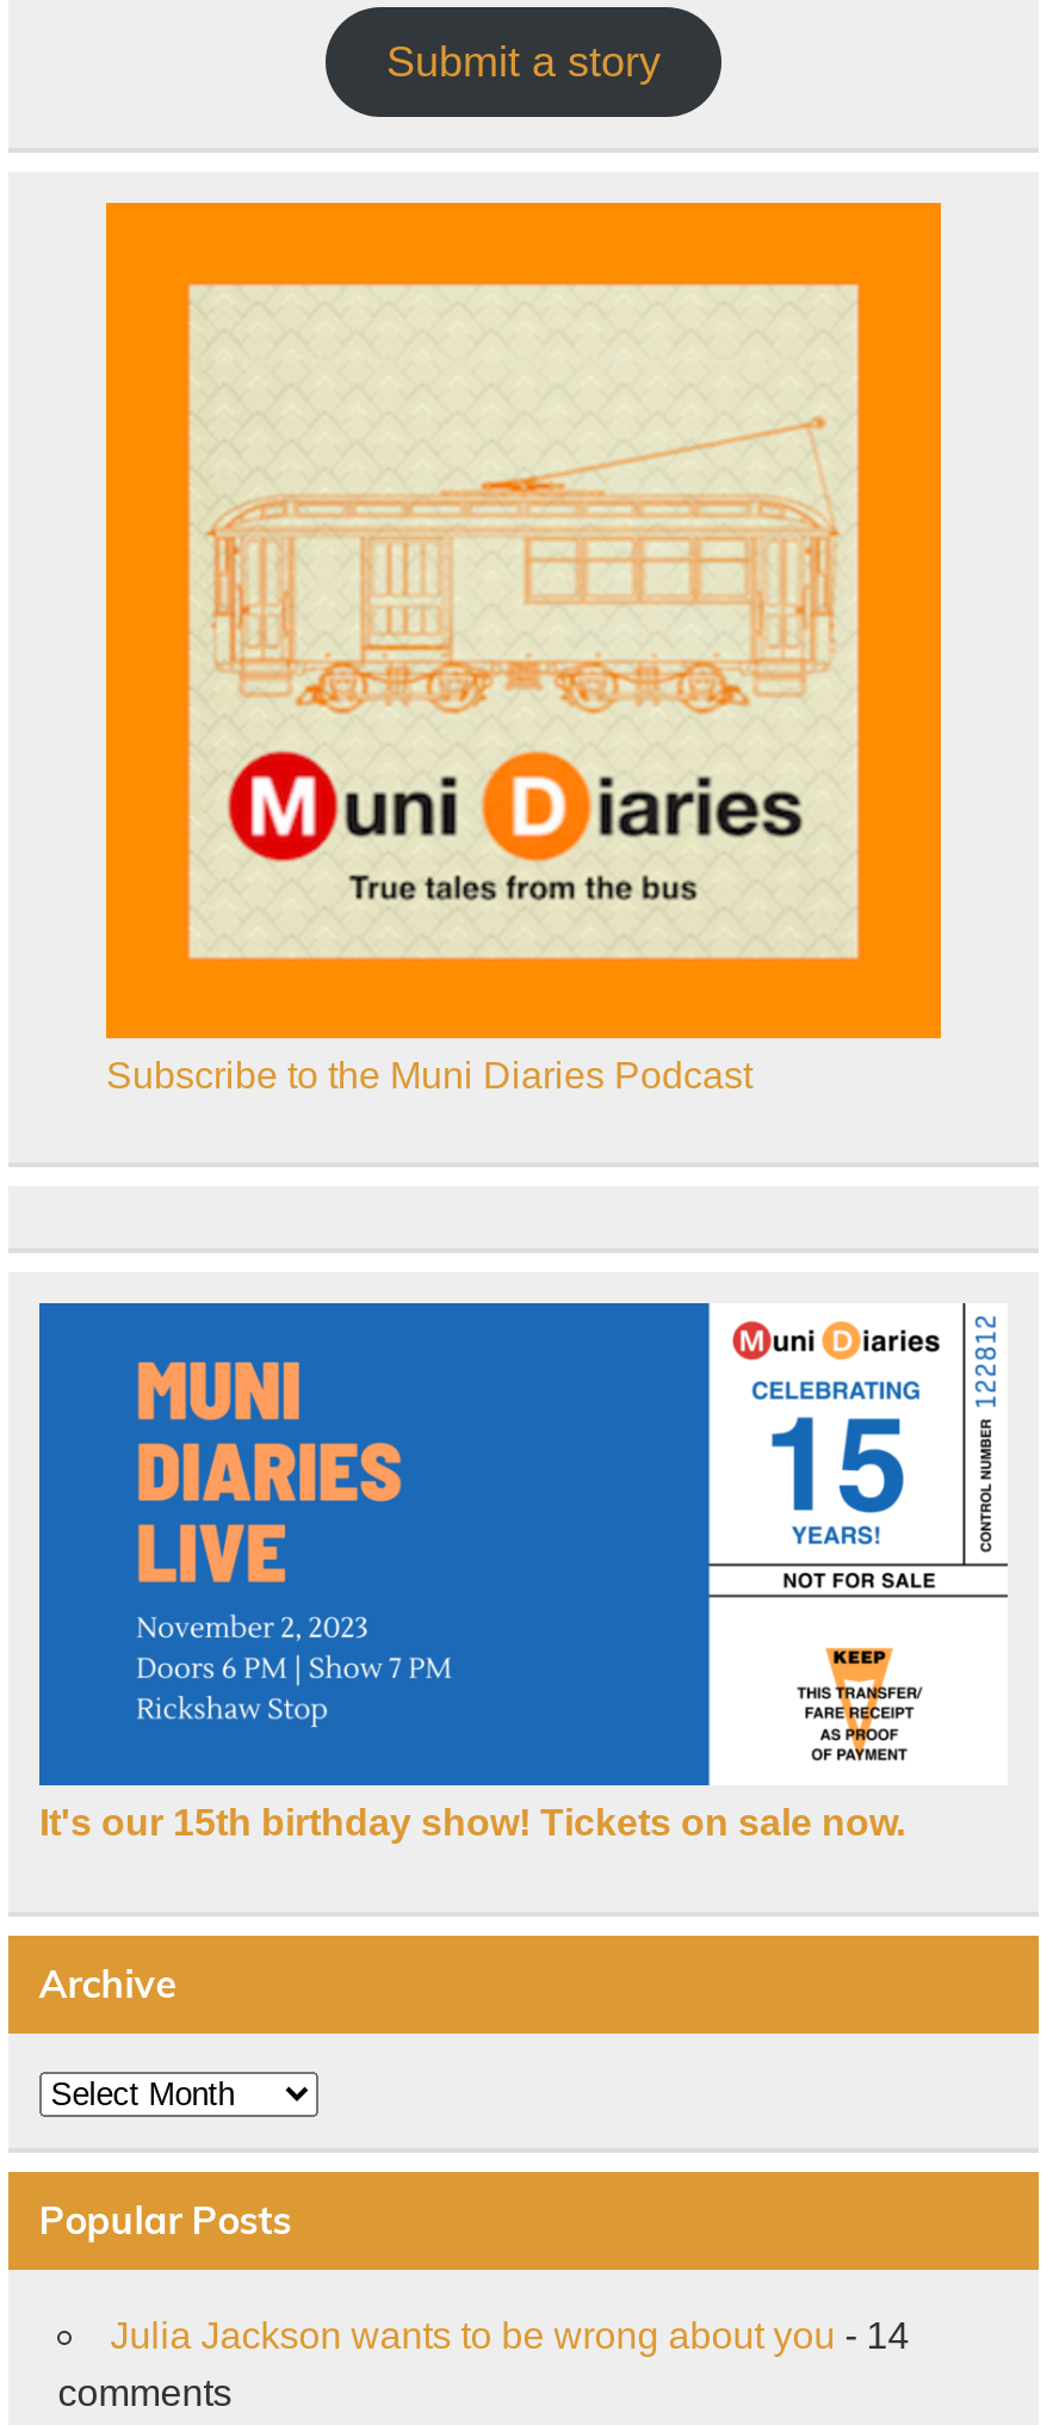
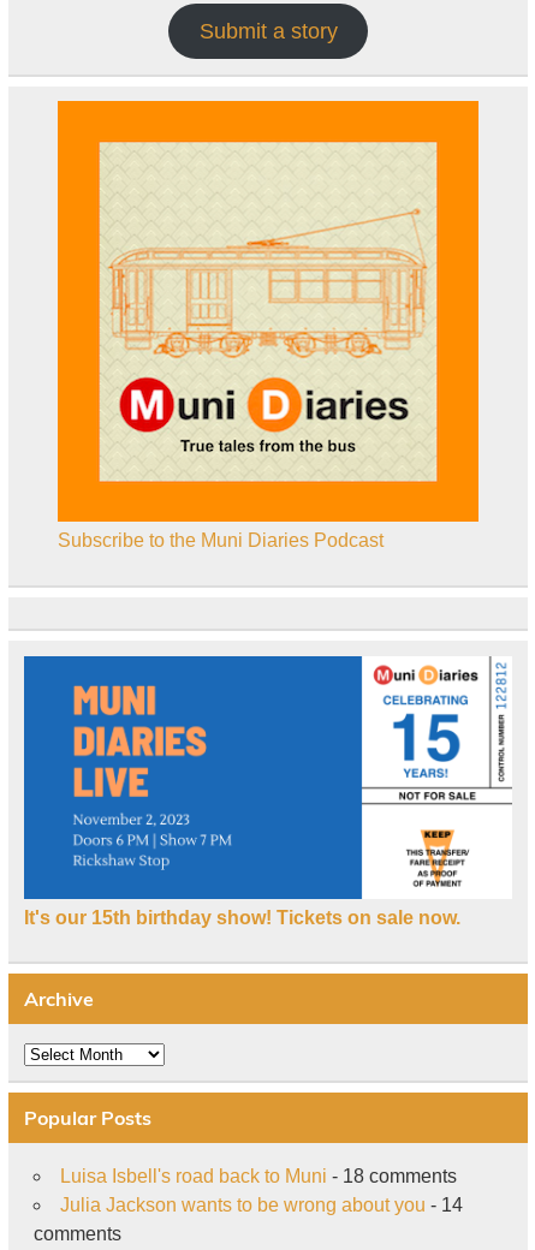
none -> [60,1165,457,1186] Luisa Isbell's road back to Muni - 18 comments

